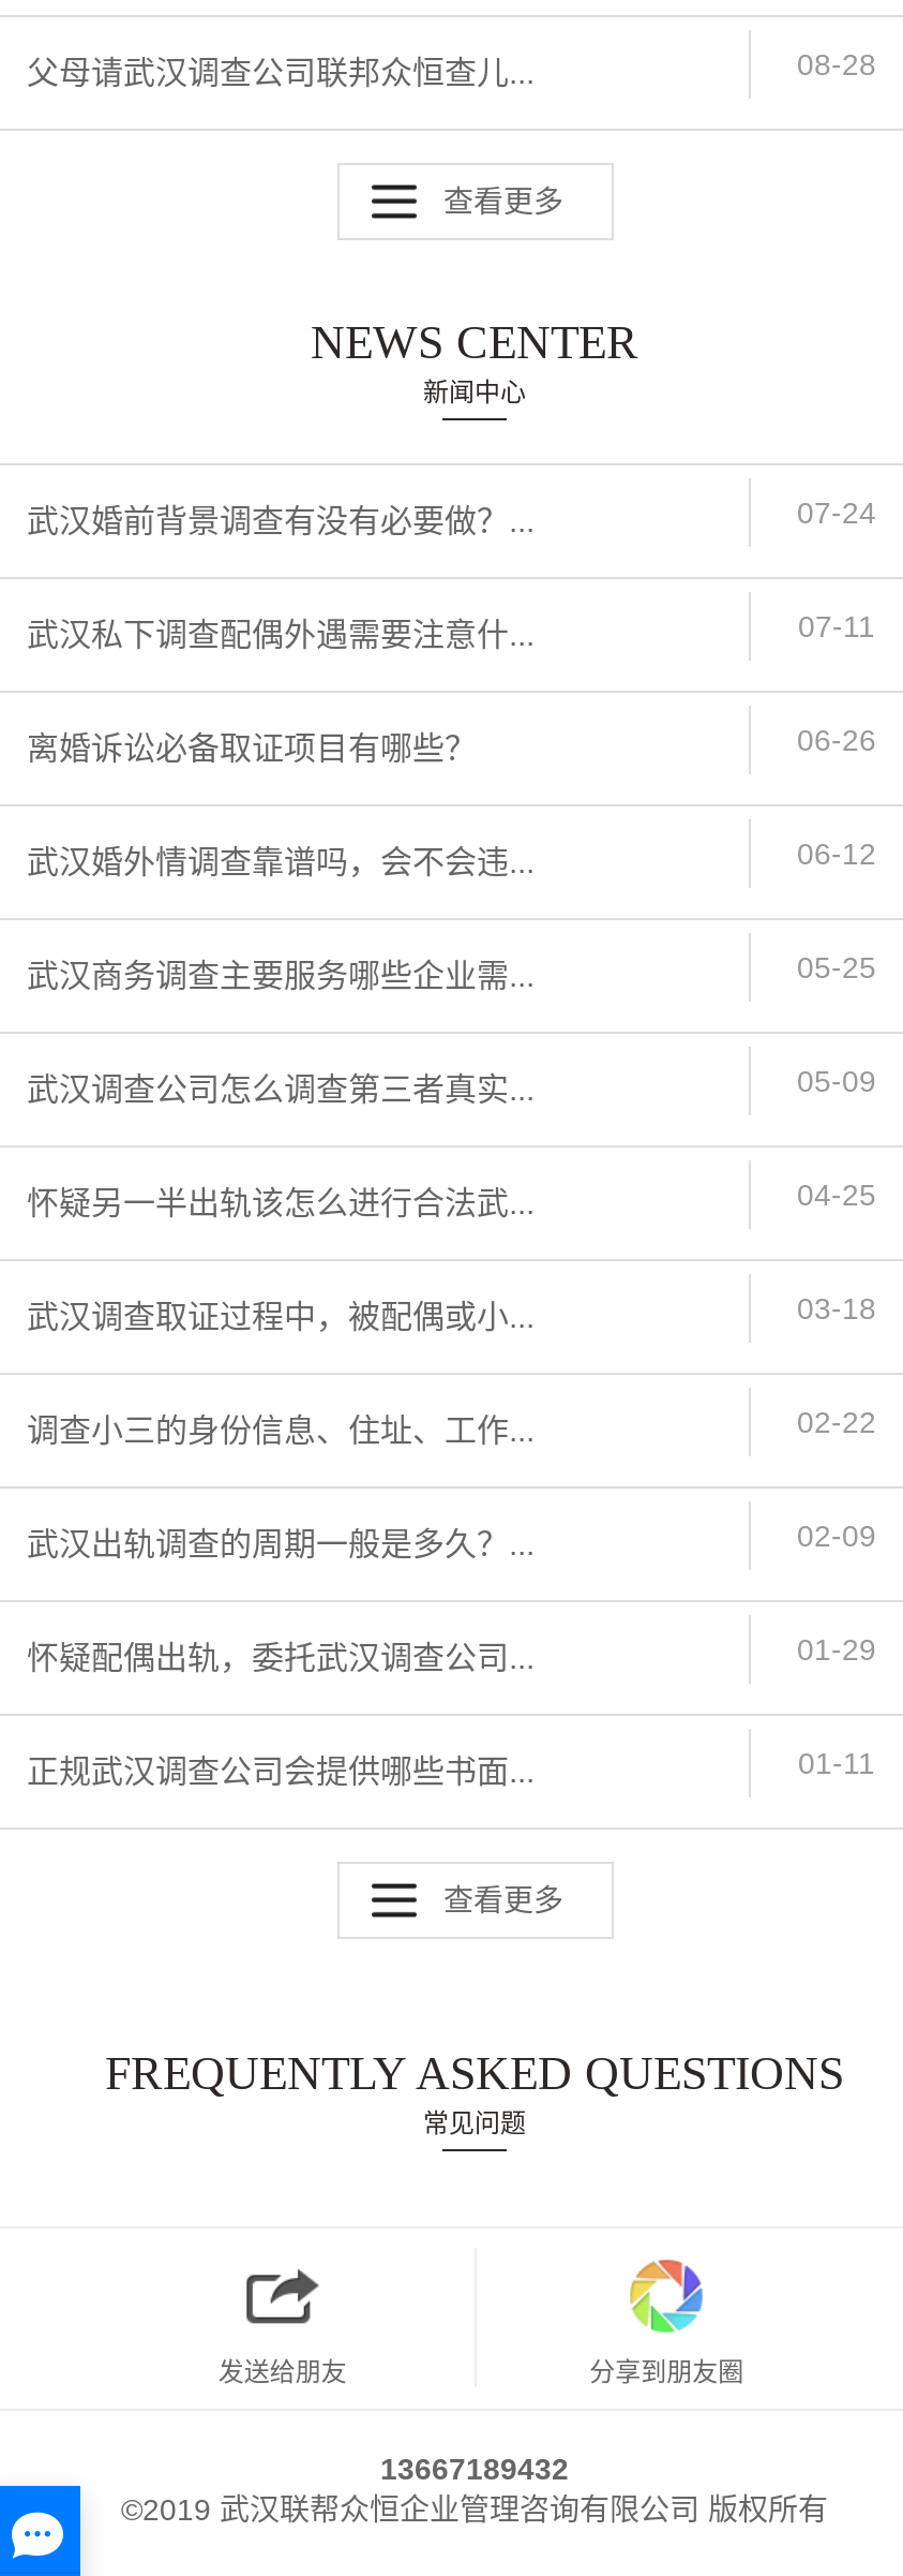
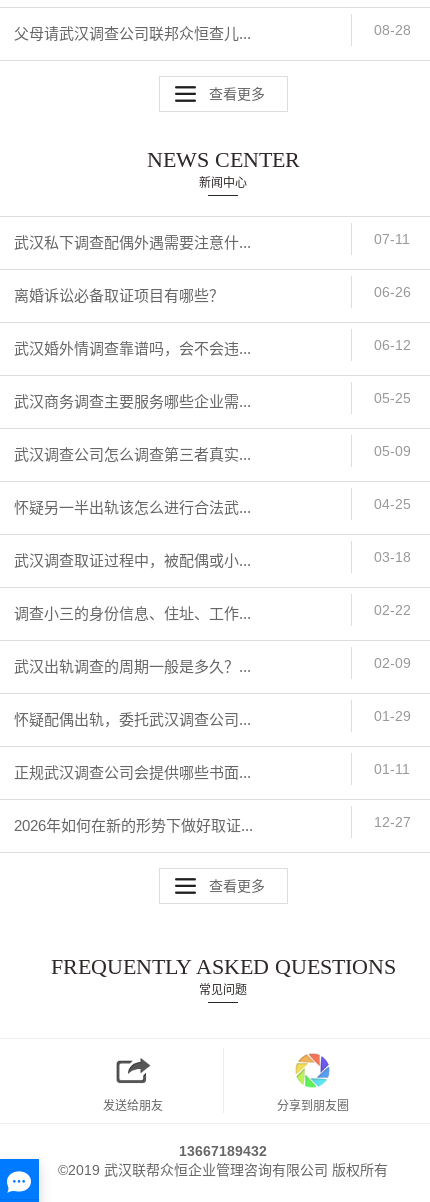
[27,495,876,538] 武汉婚前背景调查有没有必要做？... | 07-24 -> none
moved [27,609,876,1789] -> [14,231,410,781]: 武汉私下调查配偶外遇需要注意什... | 07-11 | 离婚诉讼必备取证项目有哪些？ | ... | 正规武汉调查公司会提供哪些书面... | 01-11
none -> [14,814,410,834] 2026年如何在新的形势下做好取证... | 12-27

